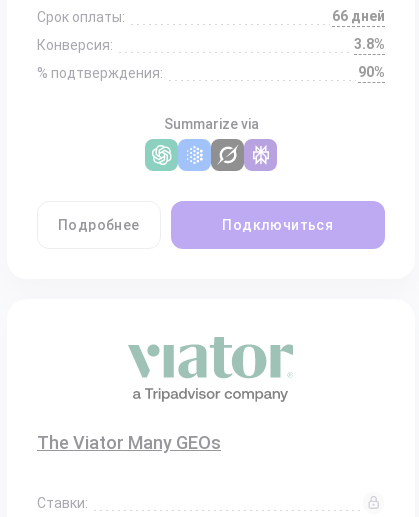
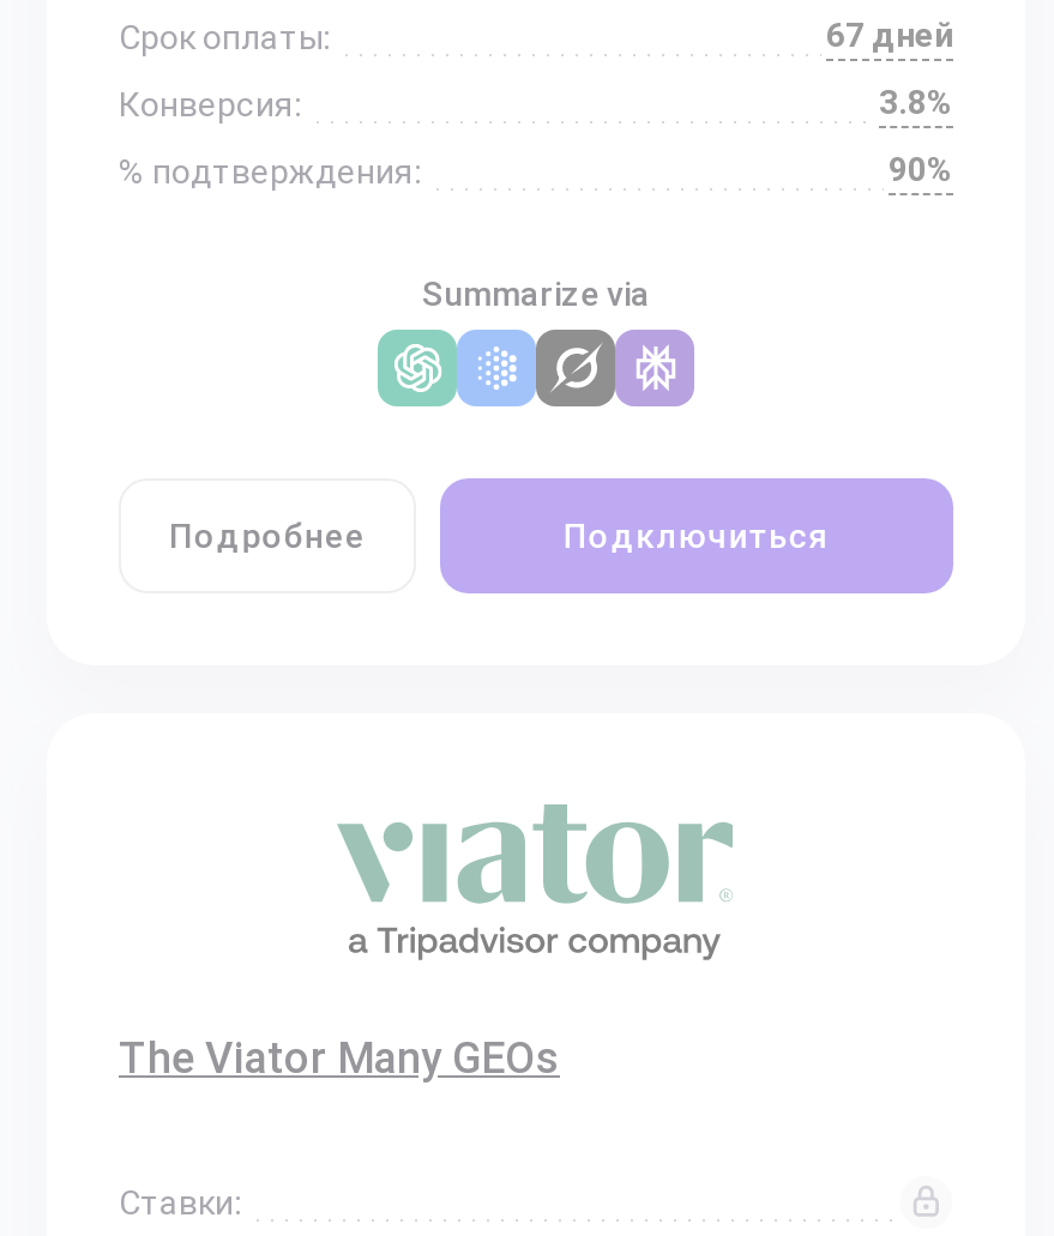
[332,8,385,24] 66 дней -> [826,16,953,54] 67 дней

